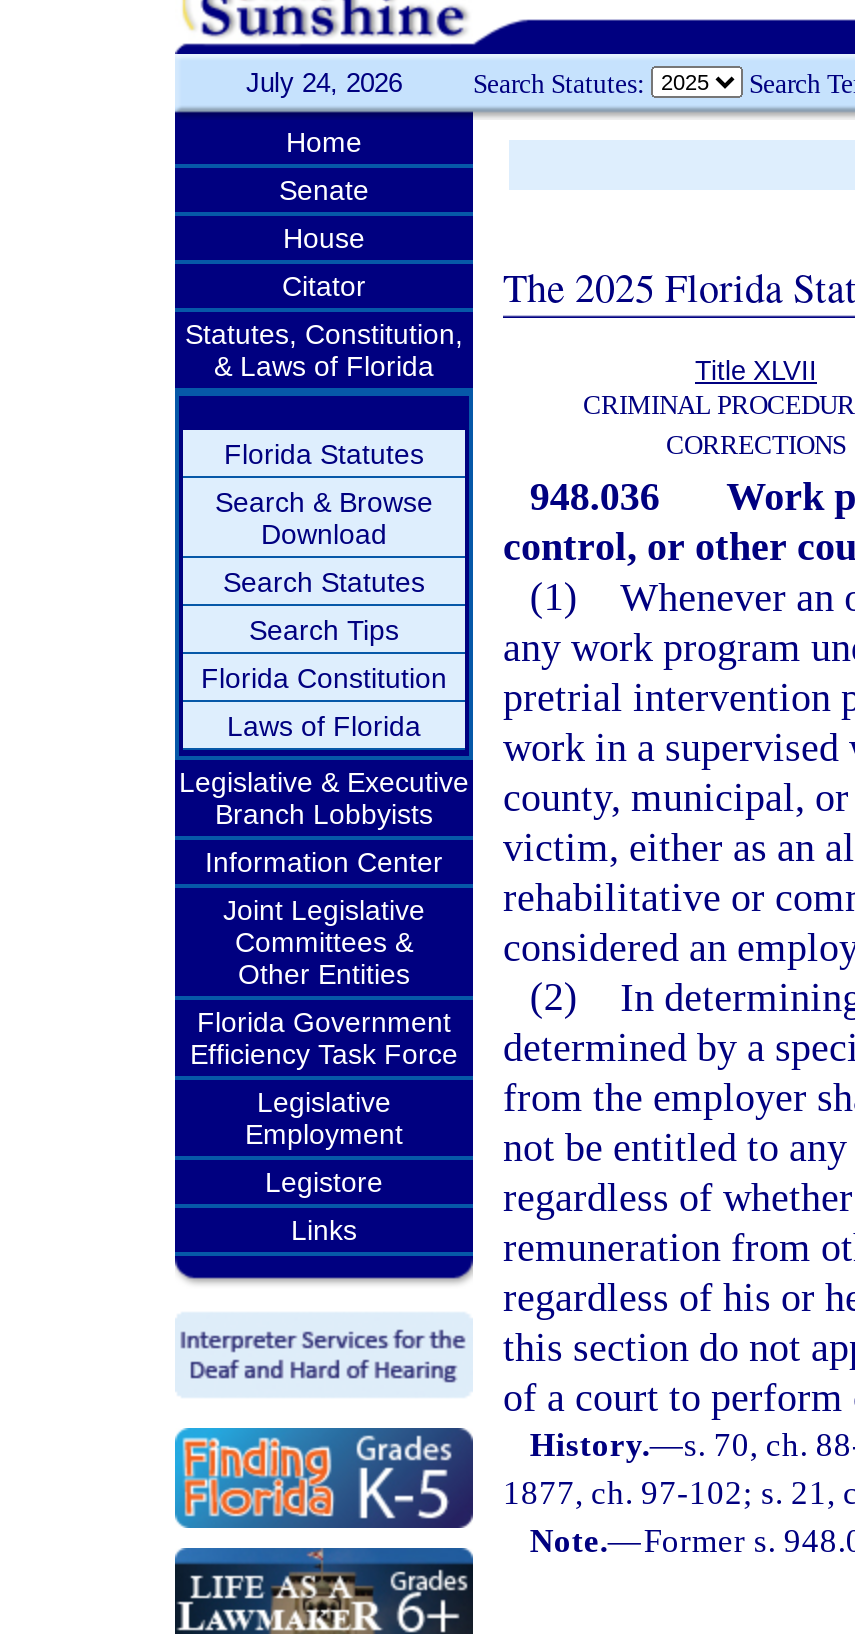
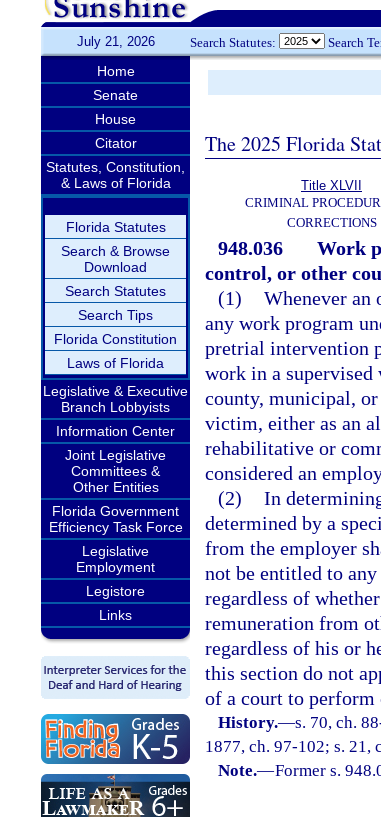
[246,68,402,98] July 24, 2026 -> [76,34,154,49] July 21, 2026

